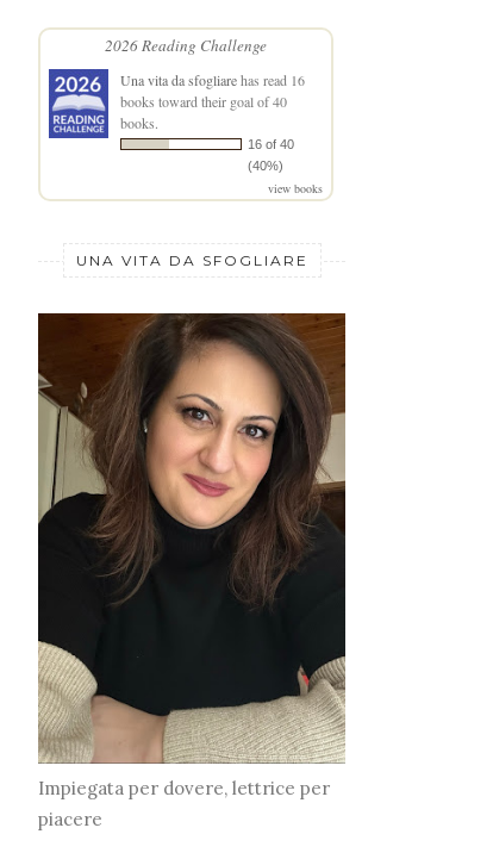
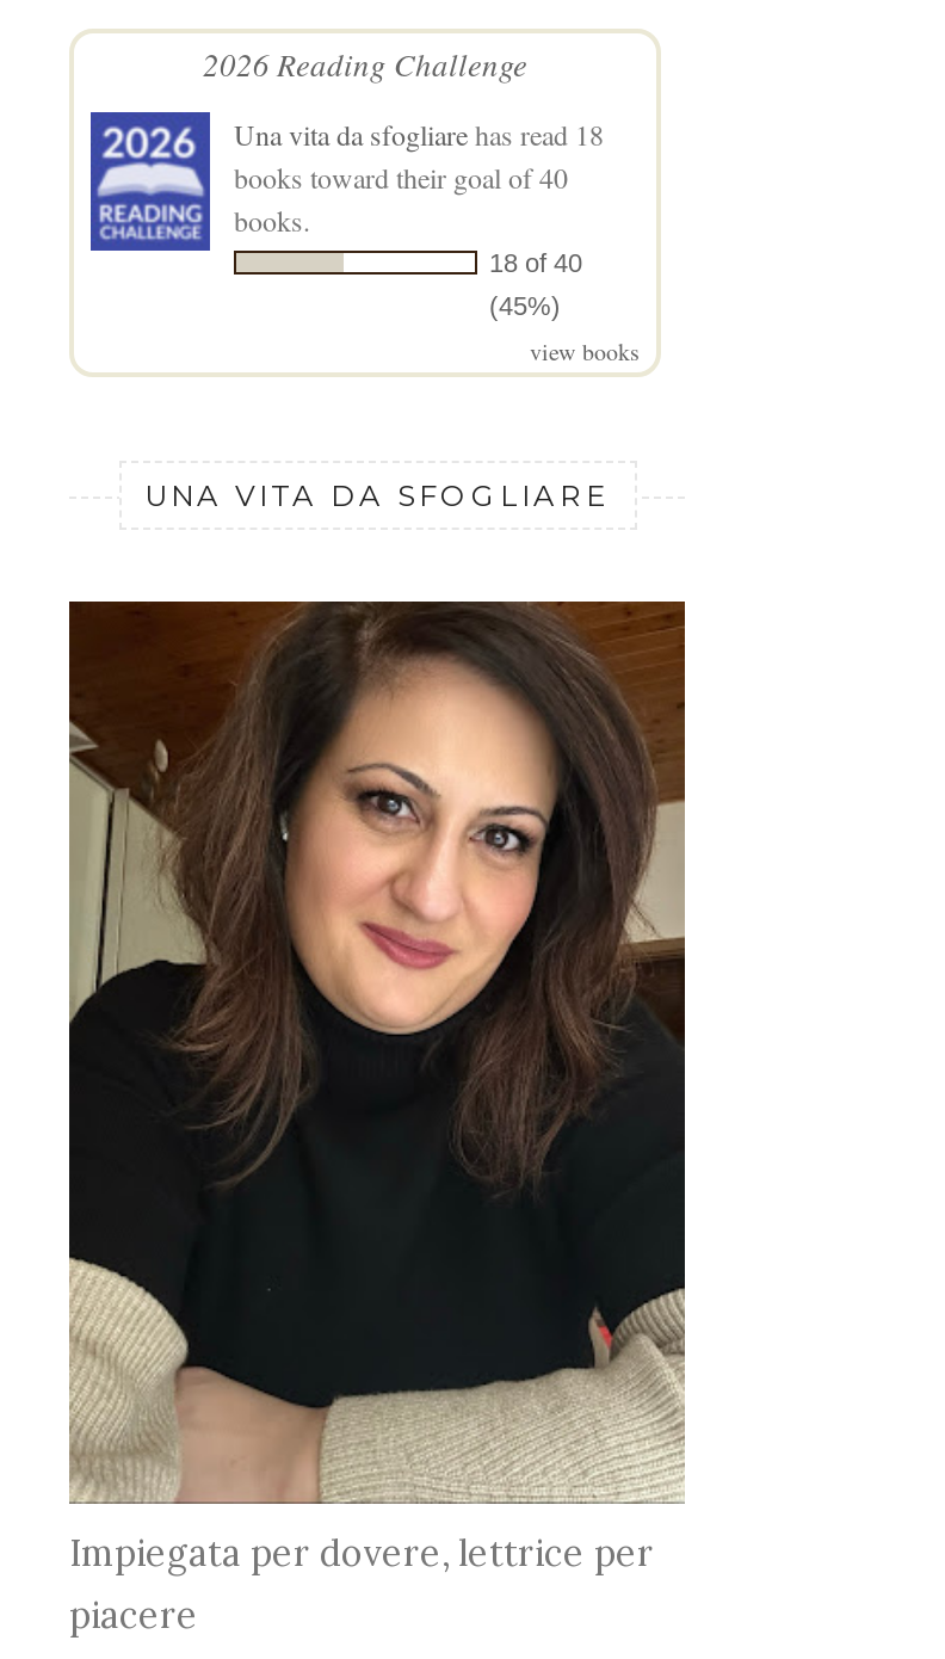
[120,70,305,89] Una vita da sfogliare has read 16 -> [234,115,604,153] Una vita da sfogliare has read 18
[248,137,294,151] 16 of 40 -> [489,248,582,277] 18 of 40
[248,158,283,173] (40%) -> [489,291,561,320] (45%)

